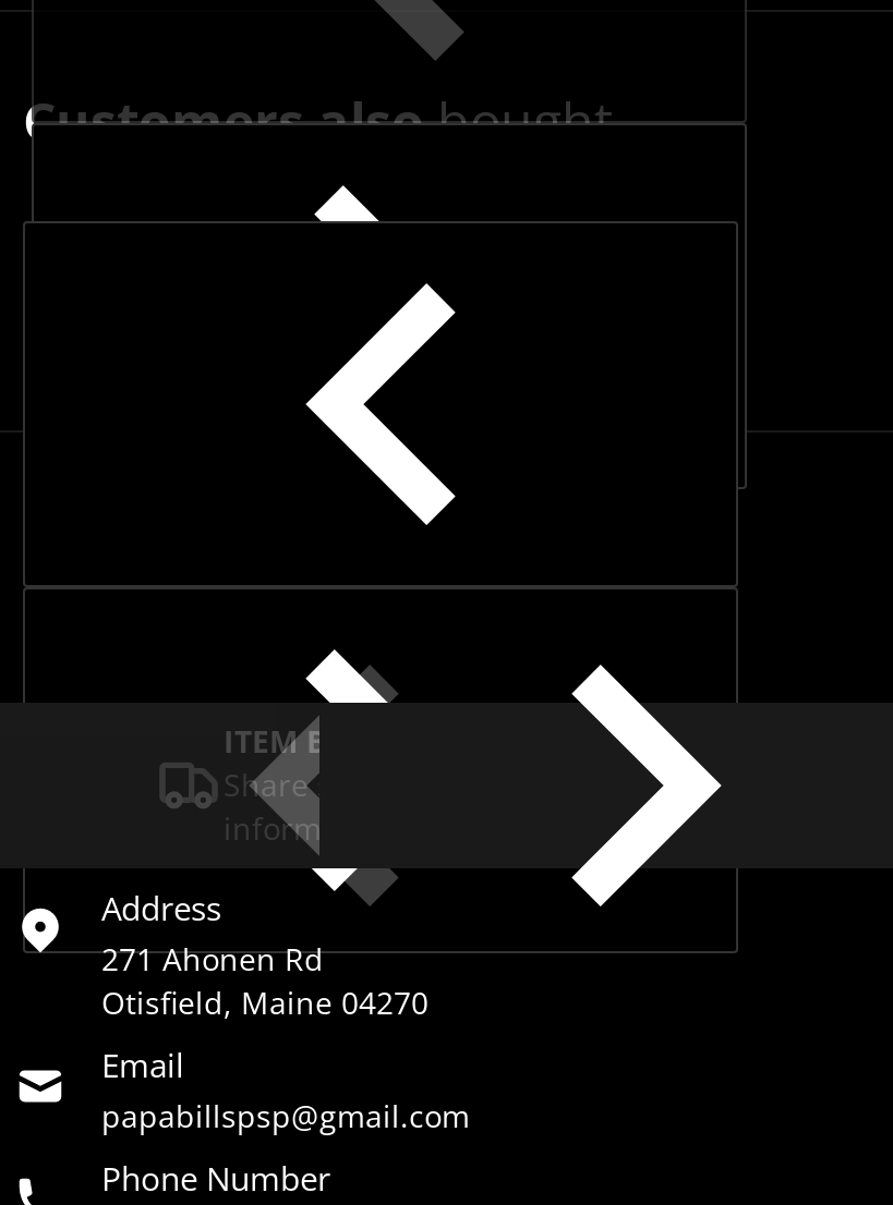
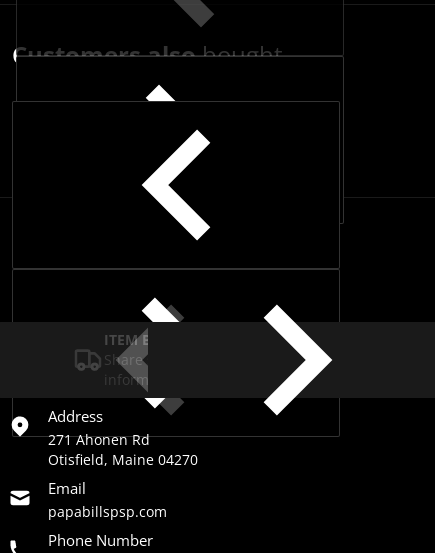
[101,1095,470,1136] papabillspsp@gmail.com -> [48,502,167,521] papabillspsp.com

